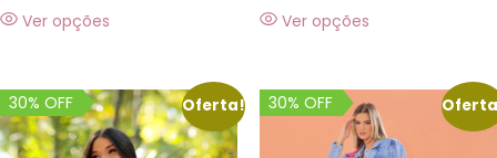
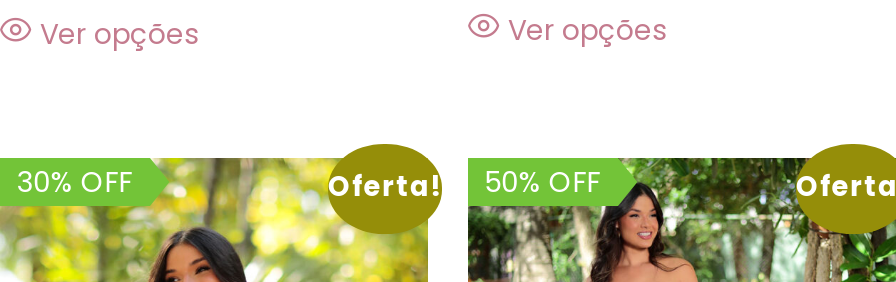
[182,92,333,116] Oferta! 30% OFF -> [328,162,601,207] Oferta! 50% OFF

